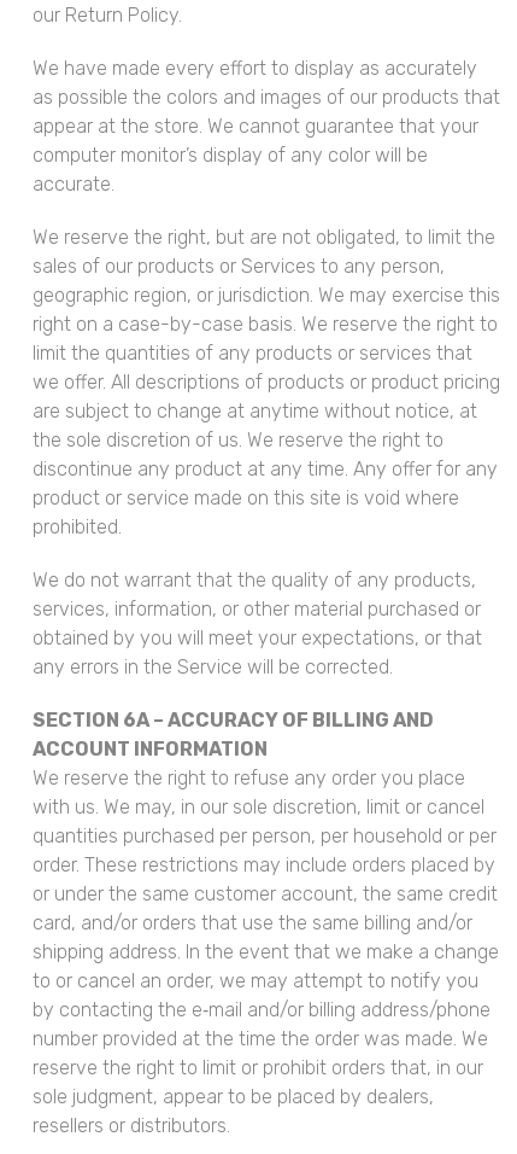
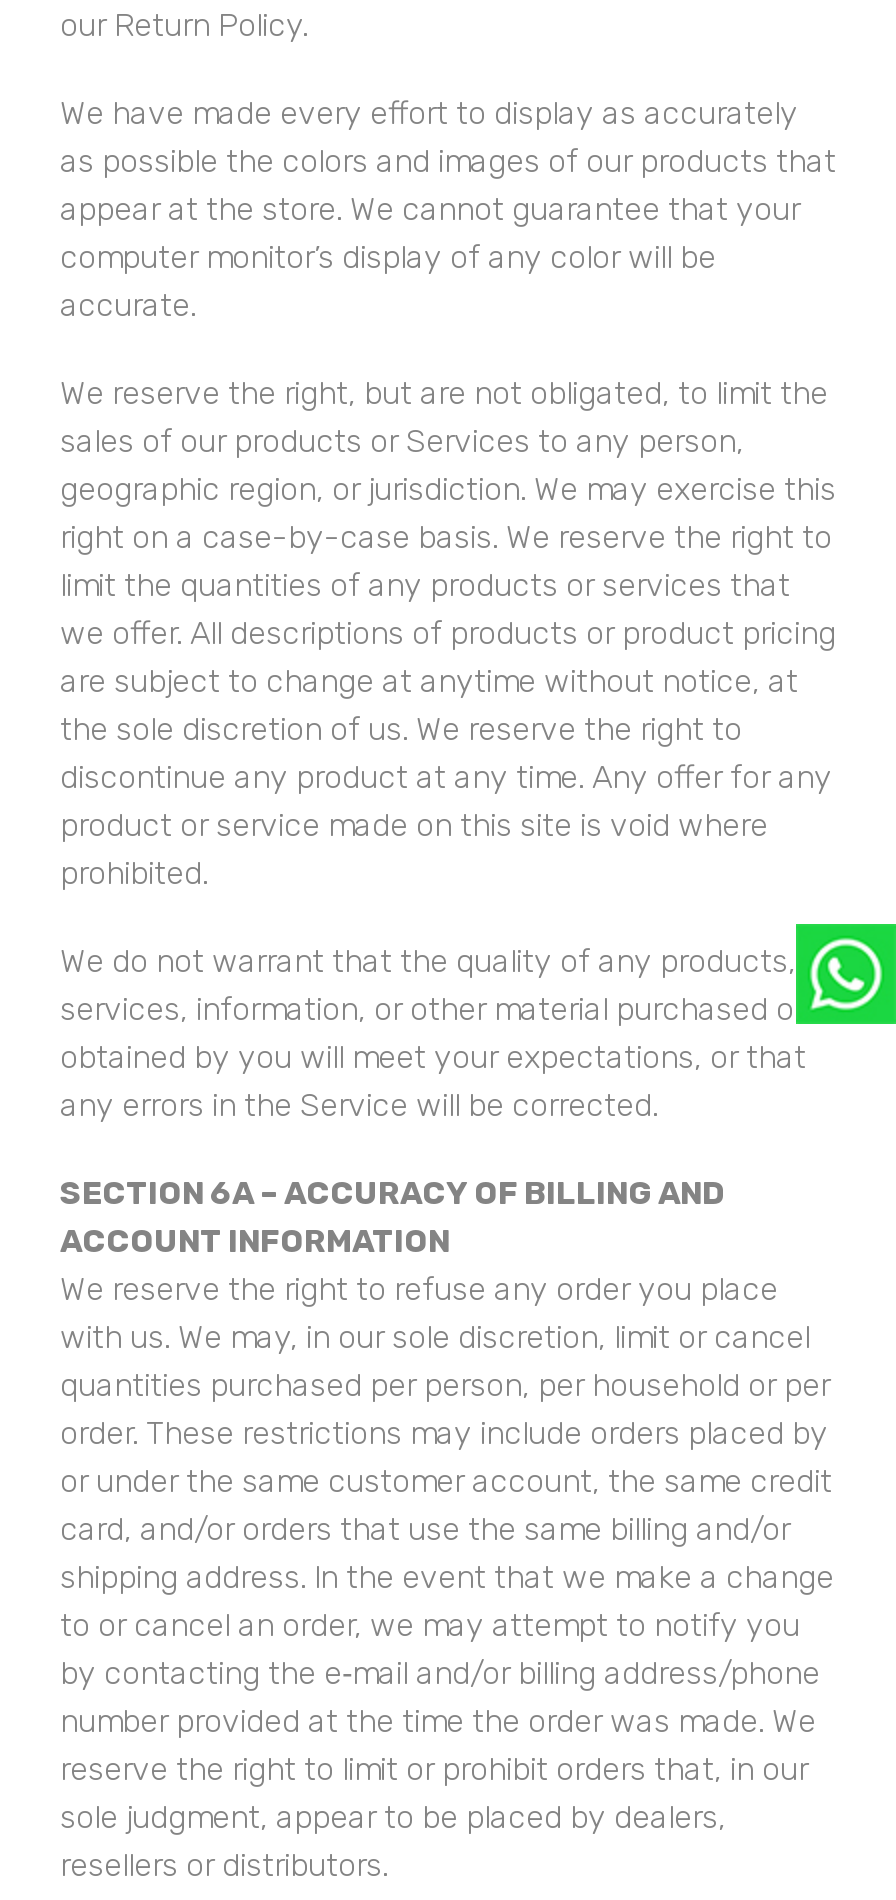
none -> [792,920,890,1028] [image]

